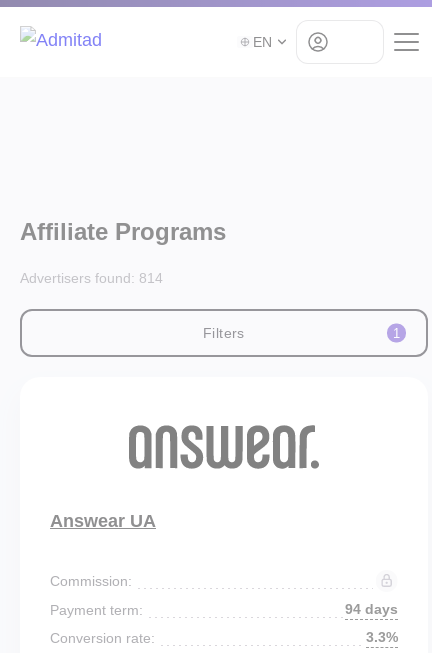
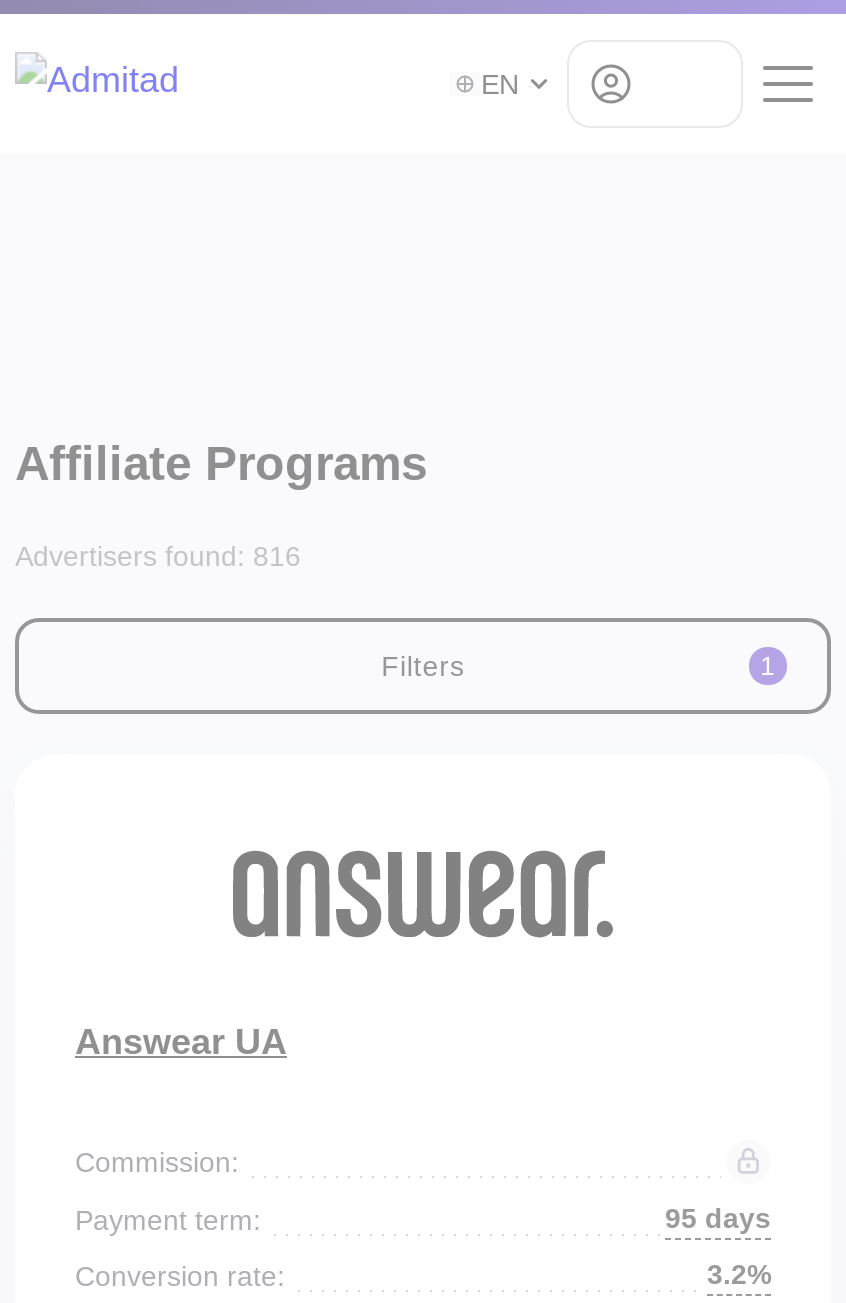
[20,270,163,286] Advertisers found: 814 -> [15,540,301,572] Advertisers found: 816
[345,601,398,617] 94 days -> [665,1202,771,1234] 95 days
[366,629,398,645] 3.3% -> [707,1258,771,1290] 3.2%

